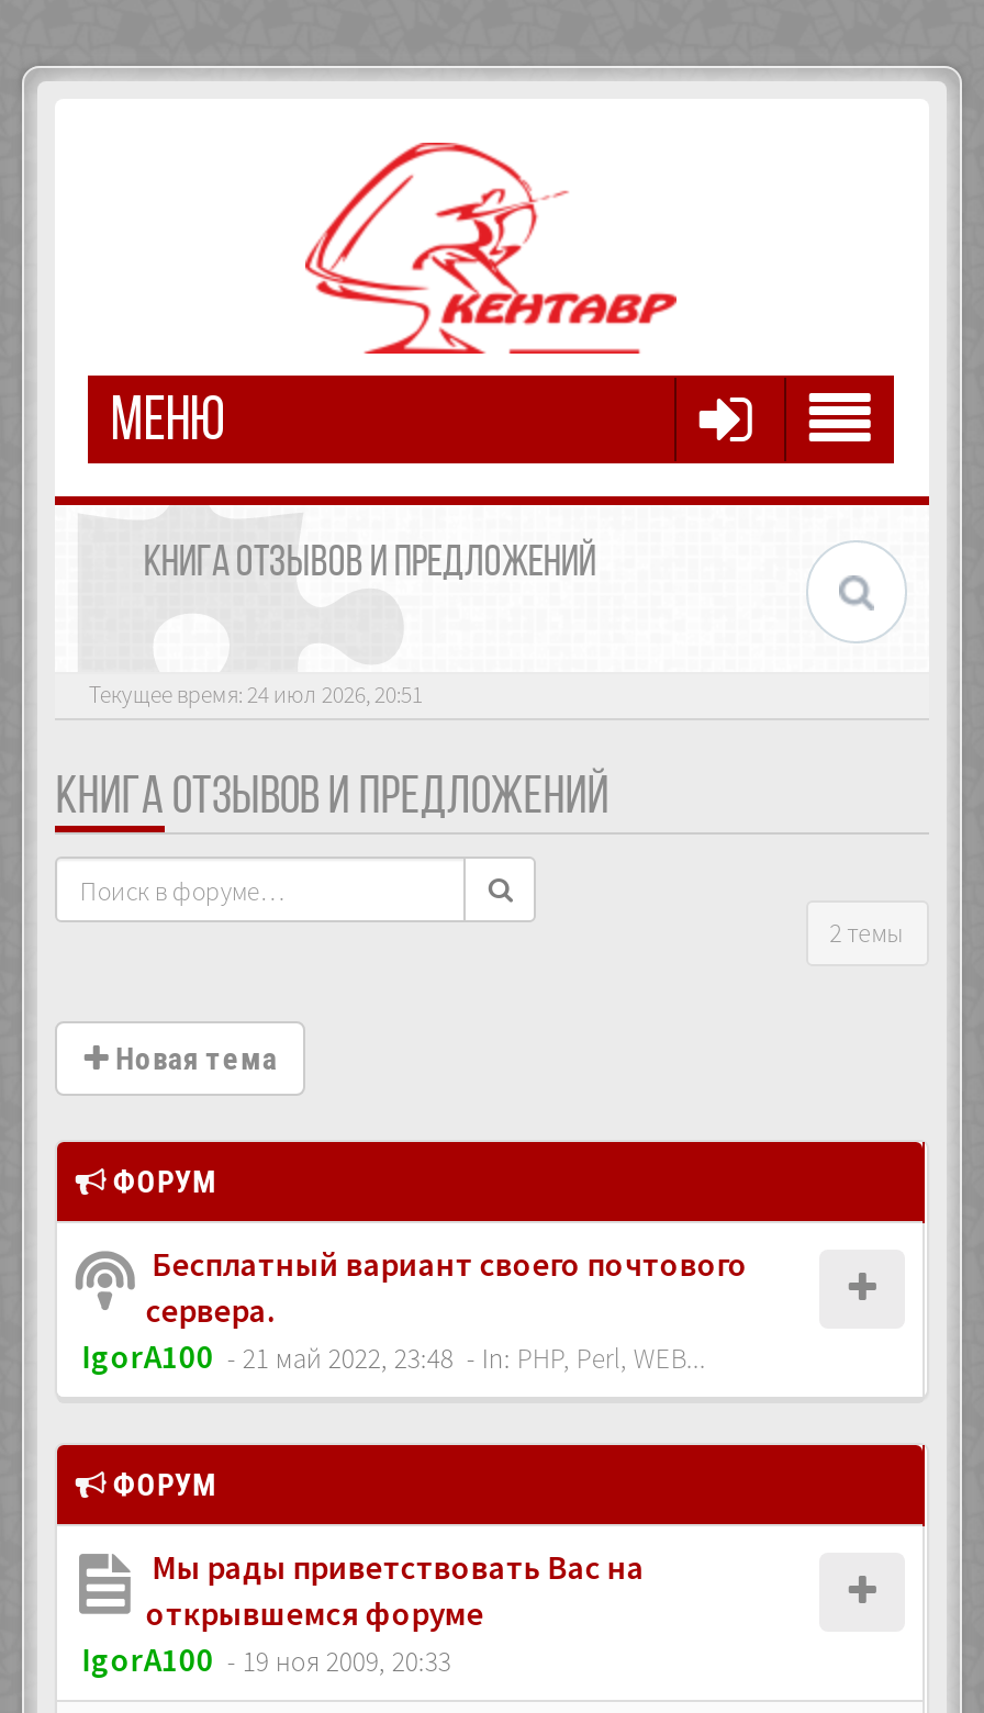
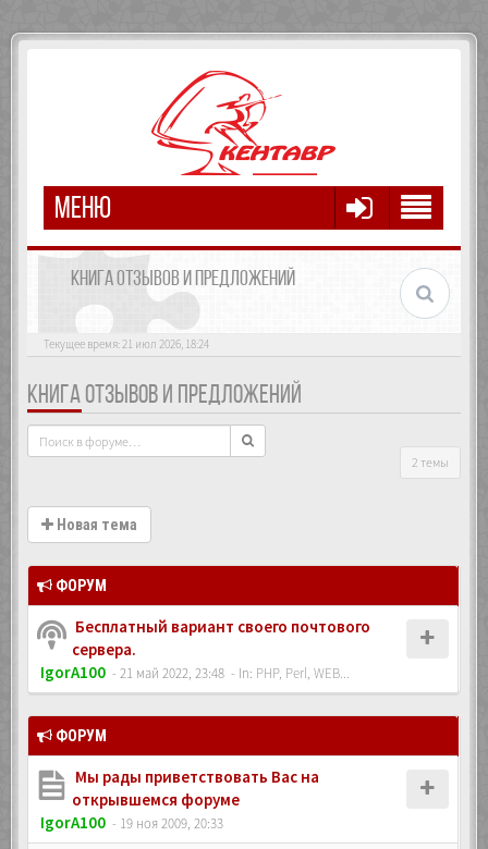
[89,679,423,709] Текущее время: 24 июл 2026, 20:51 -> [44,336,210,352] Текущее время: 21 июл 2026, 18:24

